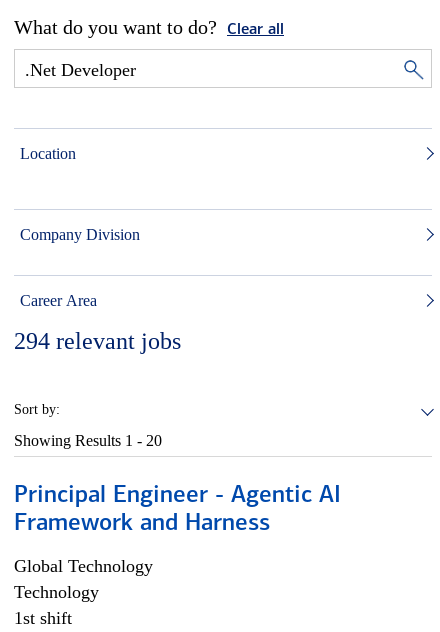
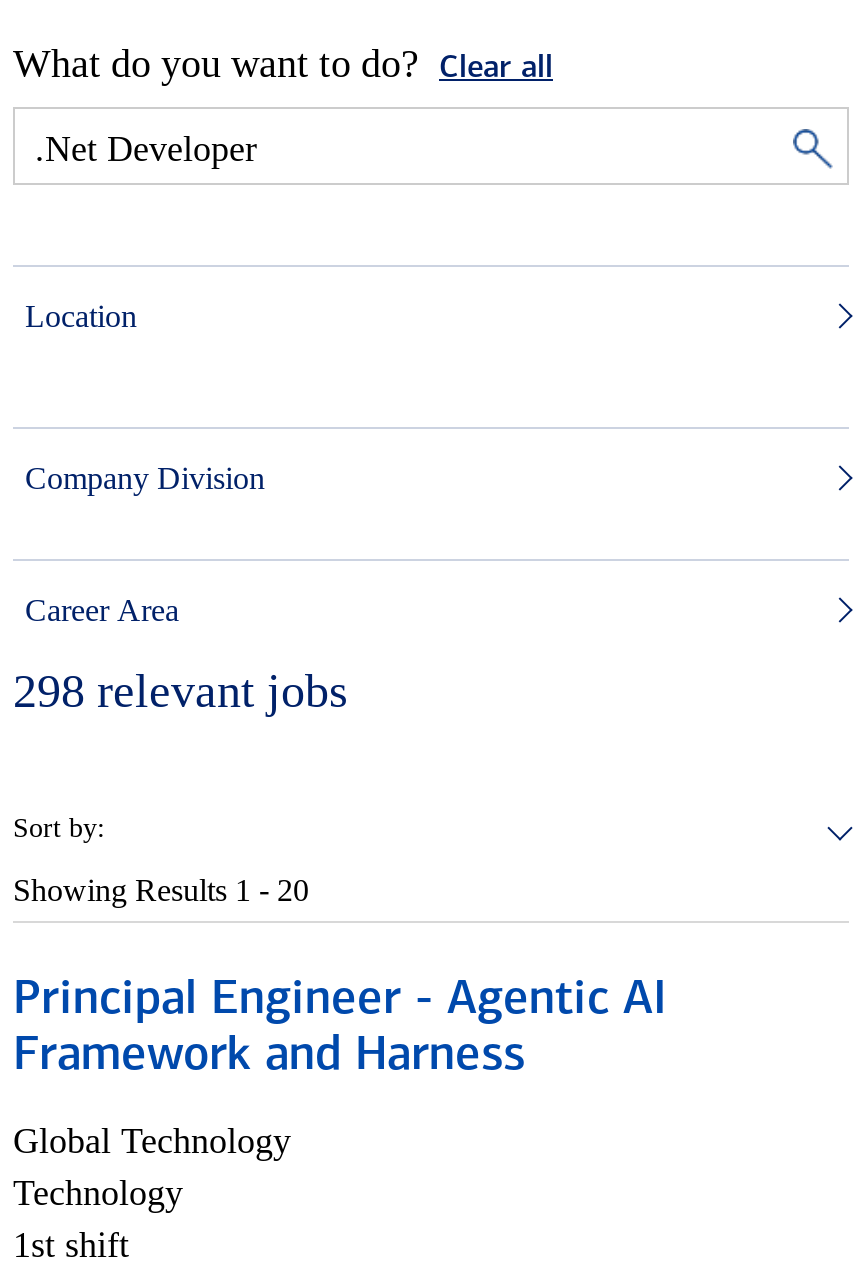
[14,328,181,354] 294 relevant jobs -> [13,665,347,717] 298 relevant jobs

